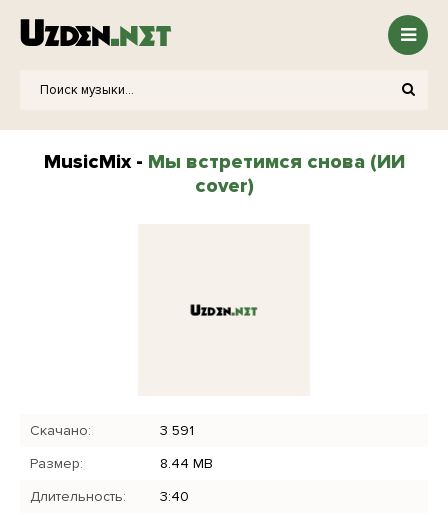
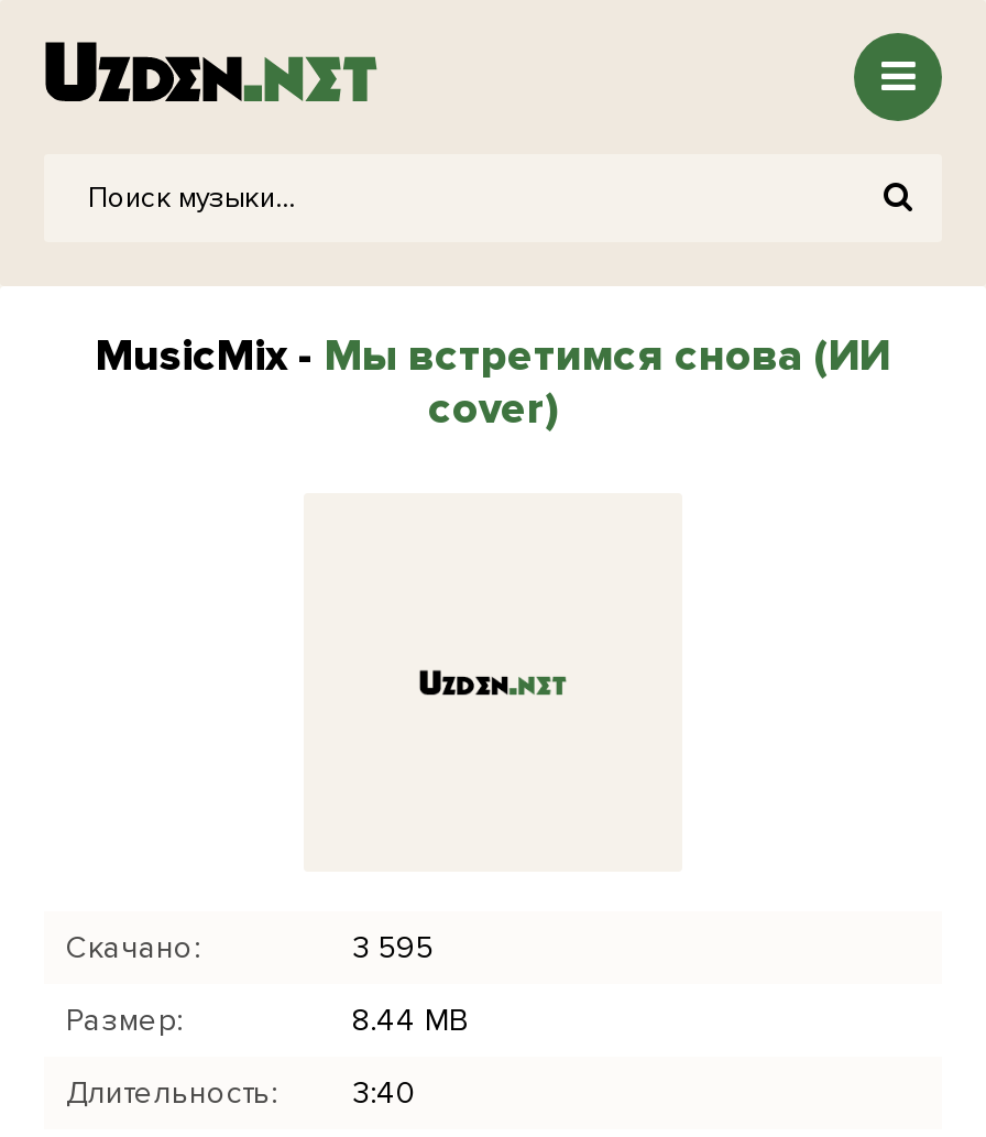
[160,422,194,439] 3 591 -> [352,929,434,966] 3 595

